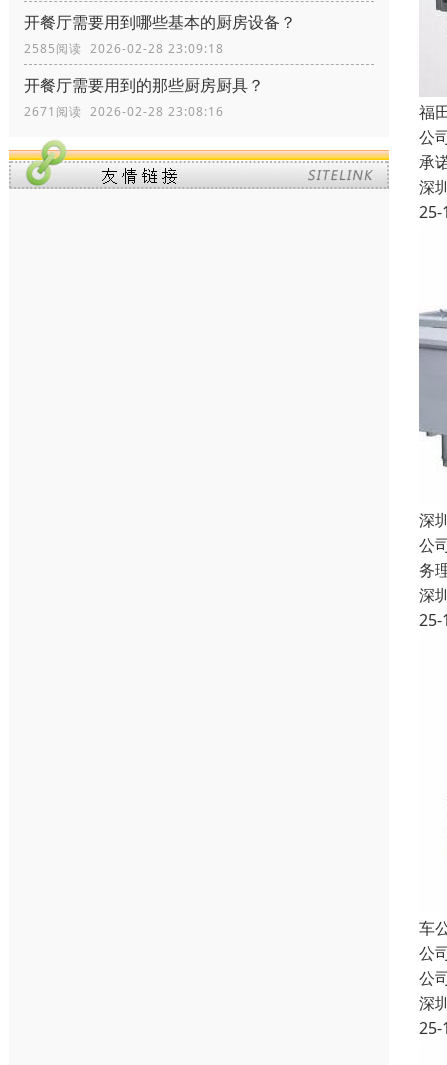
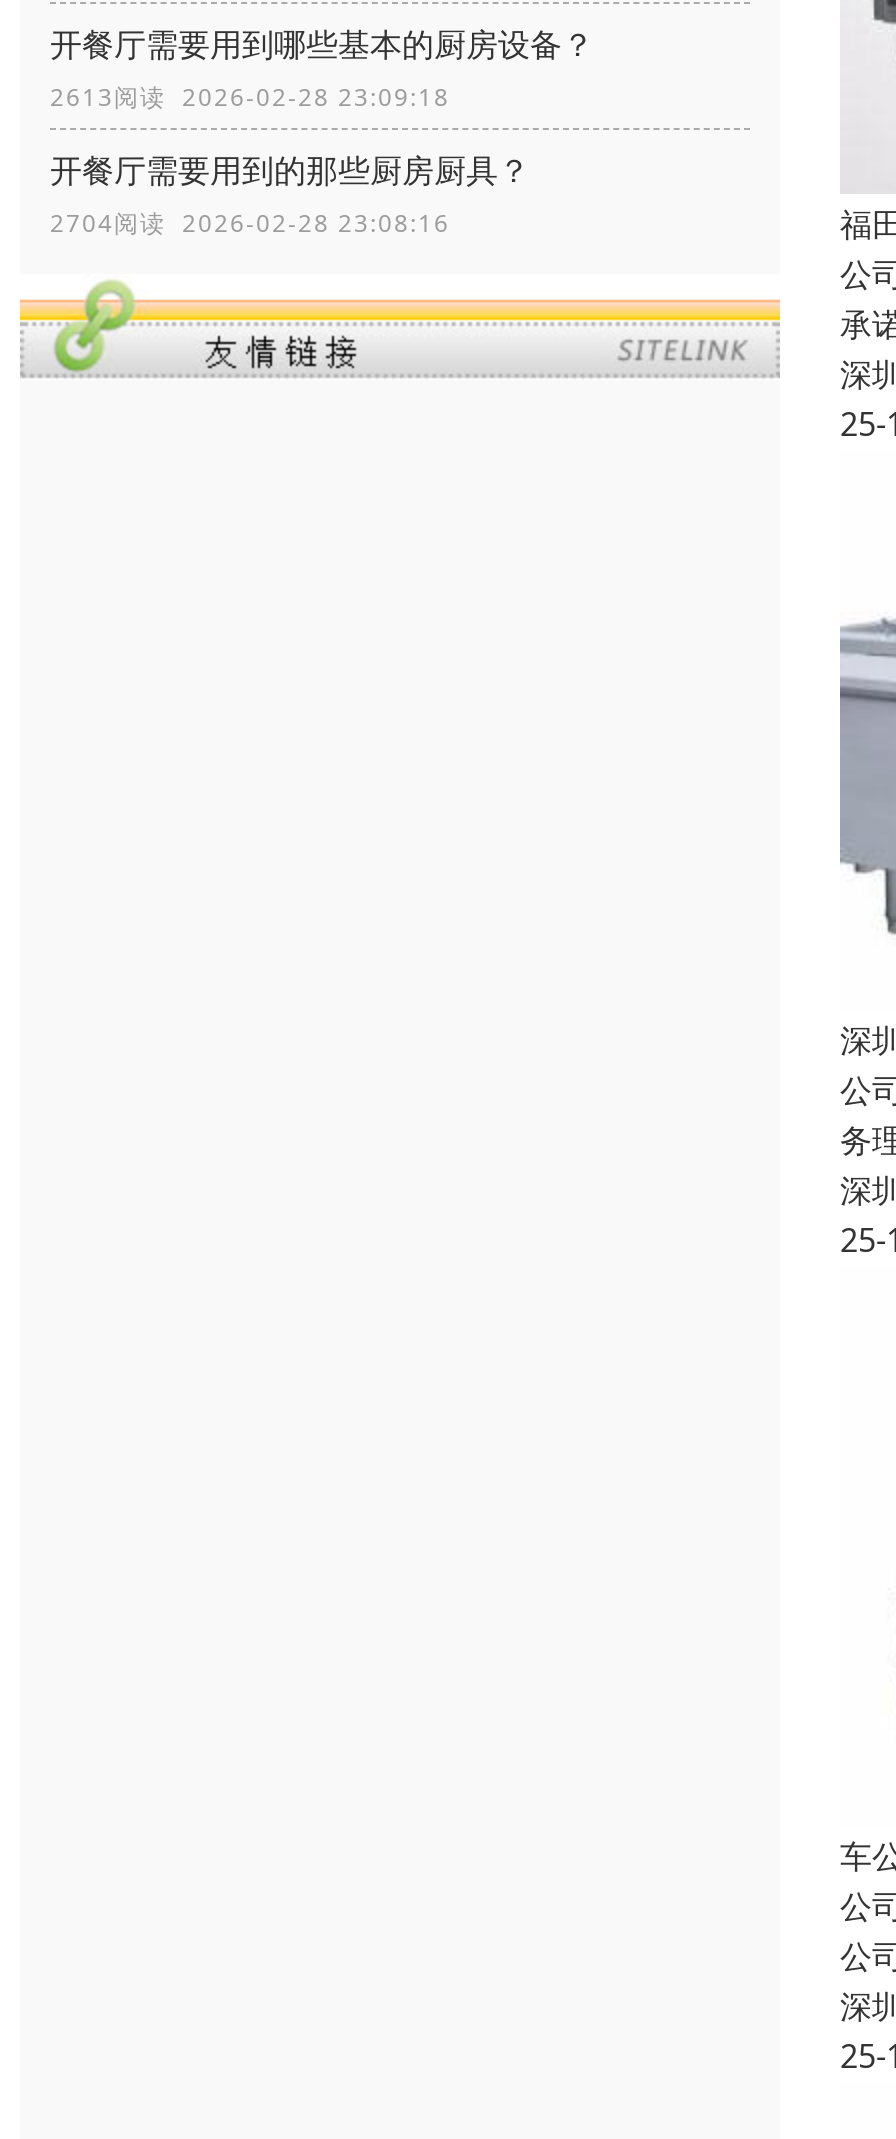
[24,40,224,57] 2585阅读 2026-02-28 23:09:18 -> [50,79,450,113] 2613阅读 2026-02-28 23:09:18
[24,103,224,120] 2671阅读 2026-02-28 23:08:16 -> [50,205,450,239] 2704阅读 2026-02-28 23:08:16

